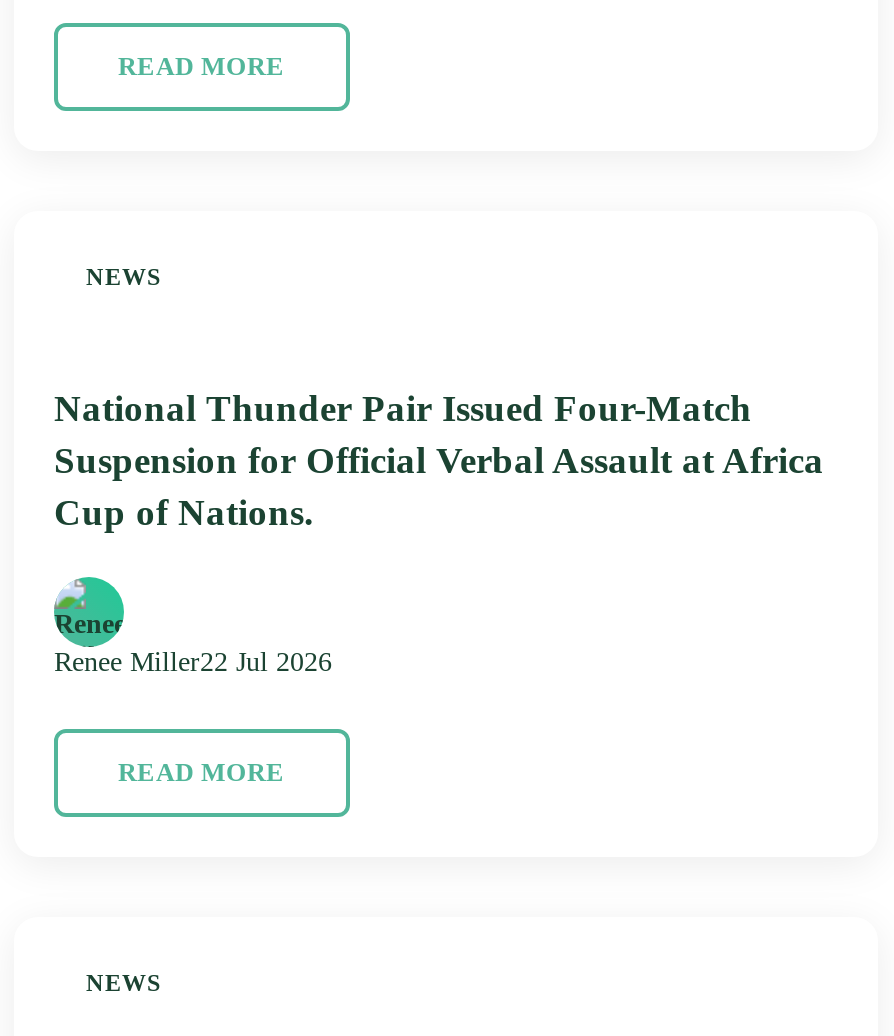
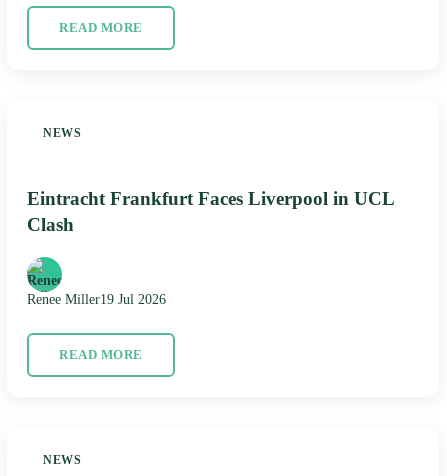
[54,387,824,533] National Thunder Pair Issued Four-Match | Suspension for Official Verbal Assault at Africa | Cup of Nations. -> [27,188,394,235] Eintracht Frankfurt Faces Liverpool in UCL | Clash
[54,646,332,676] Renee Miller22 Jul 2026 -> [27,292,166,307] Renee Miller19 Jul 2026

